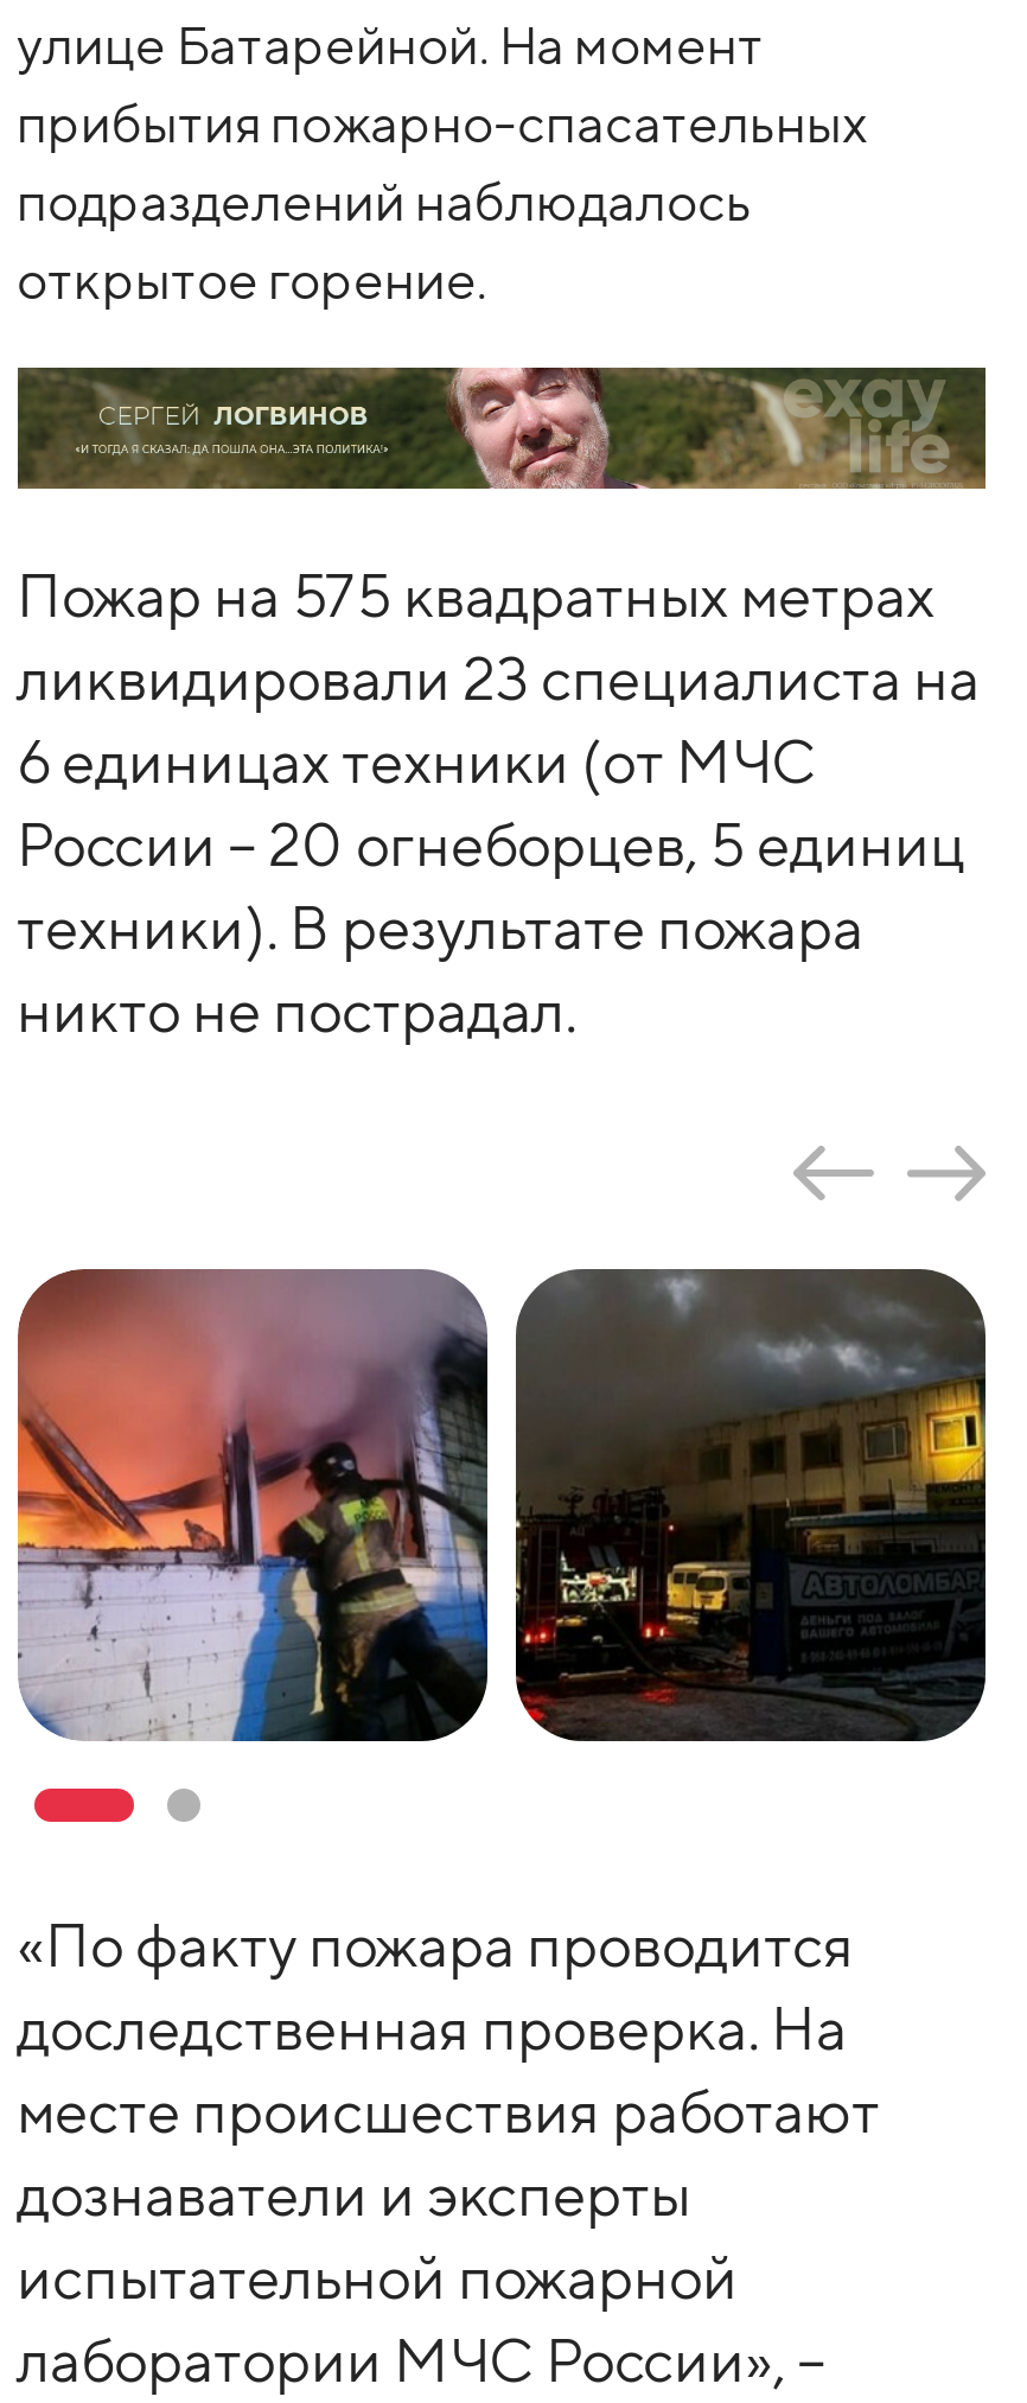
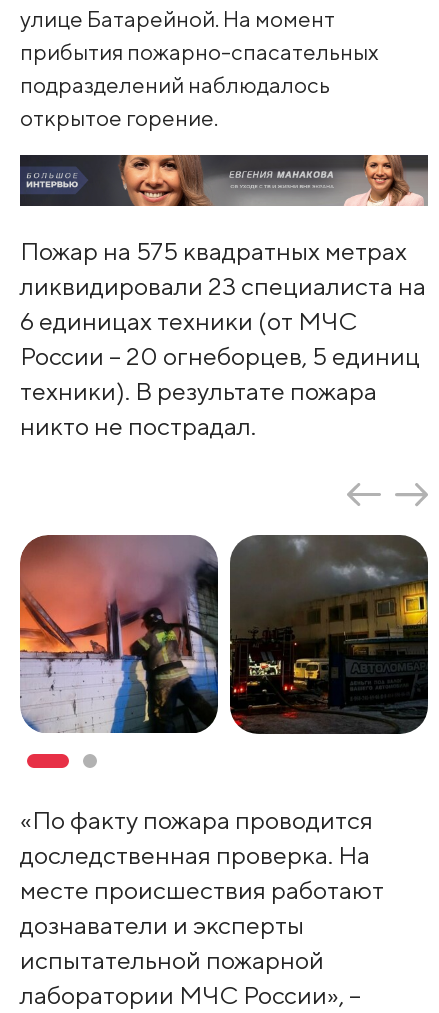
[18,365,985,491] [image] -> [20,154,428,207] [image]

